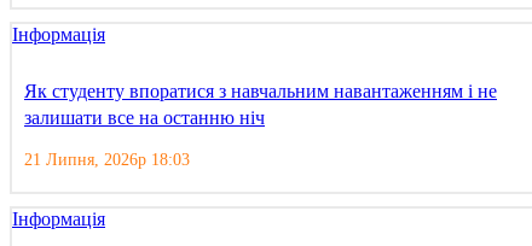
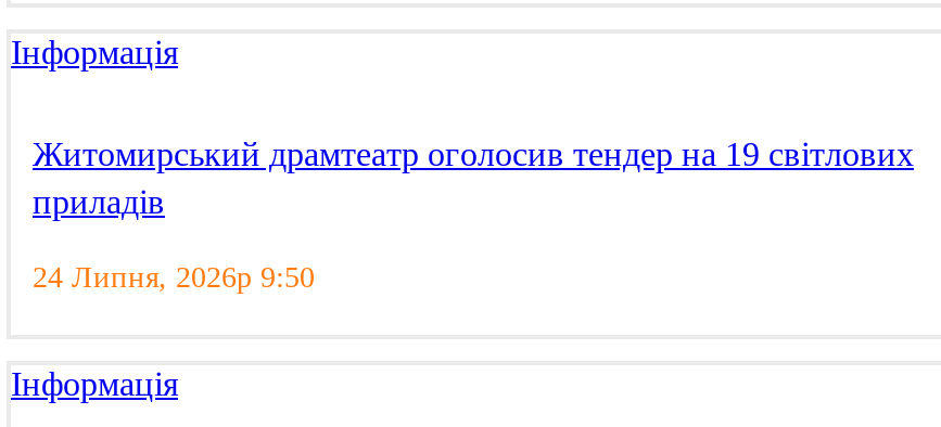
[24,80,497,127] Як студенту впоратися з навчальним навантаженням і не | залишати все на останню ніч -> [33,134,914,219] Житомирський драмтеатр оголосив тендер на 19 світлових | приладів
[24,150,190,168] 21 Липня, 2026р 18:03 -> [33,260,315,293] 24 Липня, 2026р 9:50

